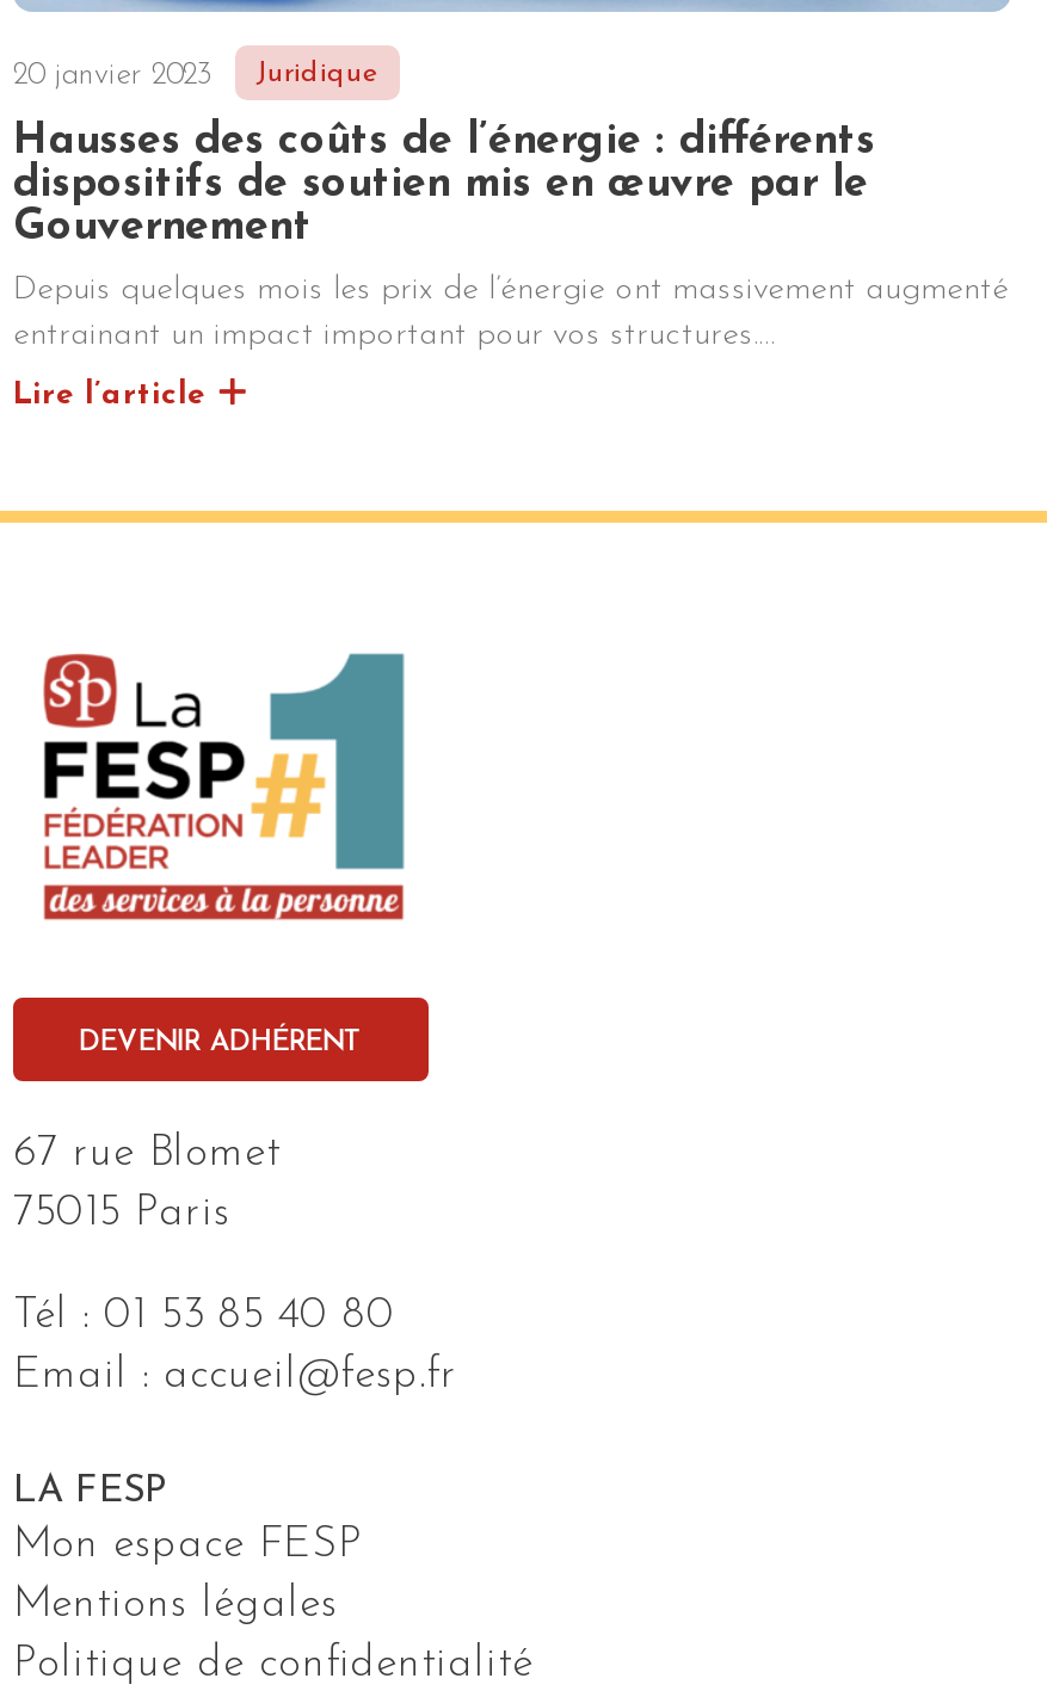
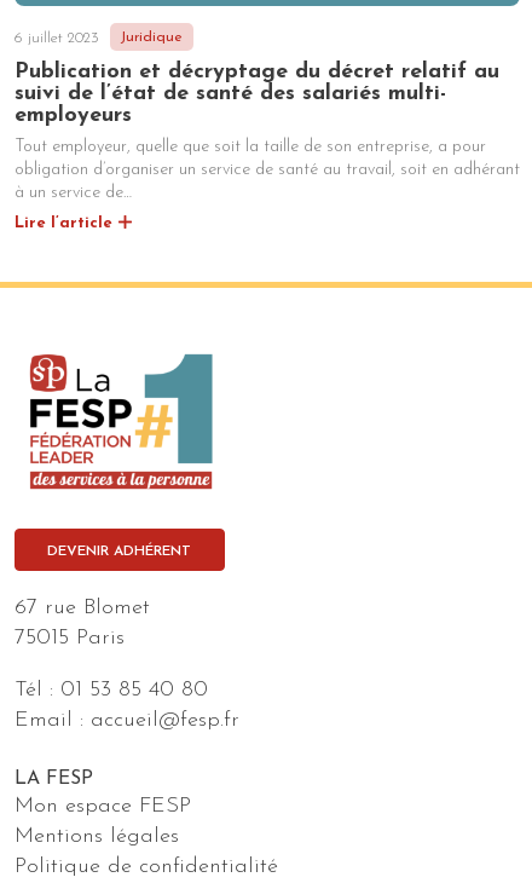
[13,59,379,90] 20 janvier 2023 Juridique -> [15,30,183,46] 6 juillet 2023 Juridique
[13,119,875,250] Hausses des coûts de l’énergie : différents | dispositifs de soutien mis en œuvre par le | Gouvernement -> [15,60,499,127] Publication et décryptage du décret relatif au | suivi de l’état de santé des salariés multi- | employeurs
[13,272,1009,353] Depuis quelques mois les prix de l’énergie ont massivement augmenté | entrainant un impact important pour vos structures.… -> [15,138,520,202] Tout employeur, quelle que soit la taille de son entreprise, a pour | obligation d’organiser un service de santé au travail, soit en adhérant | à un service de…

